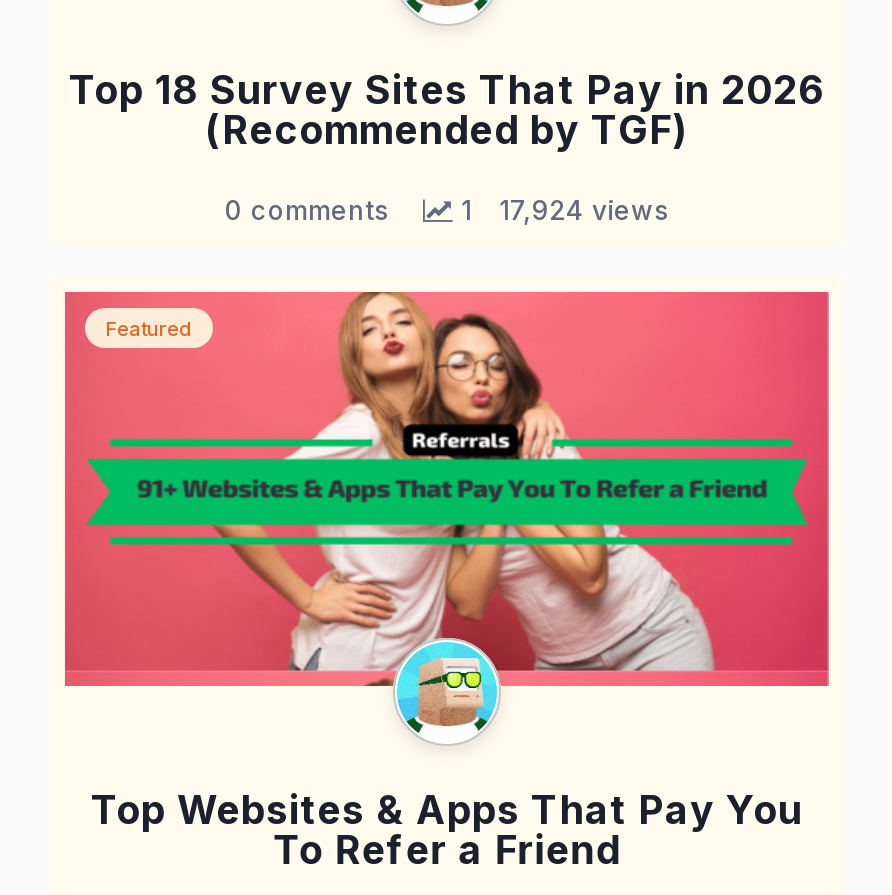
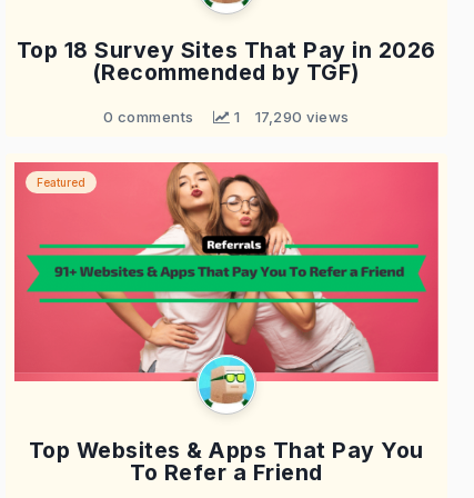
[454,195,669,227] 1 17,924 views -> [230,108,350,126] 1 17,290 views

